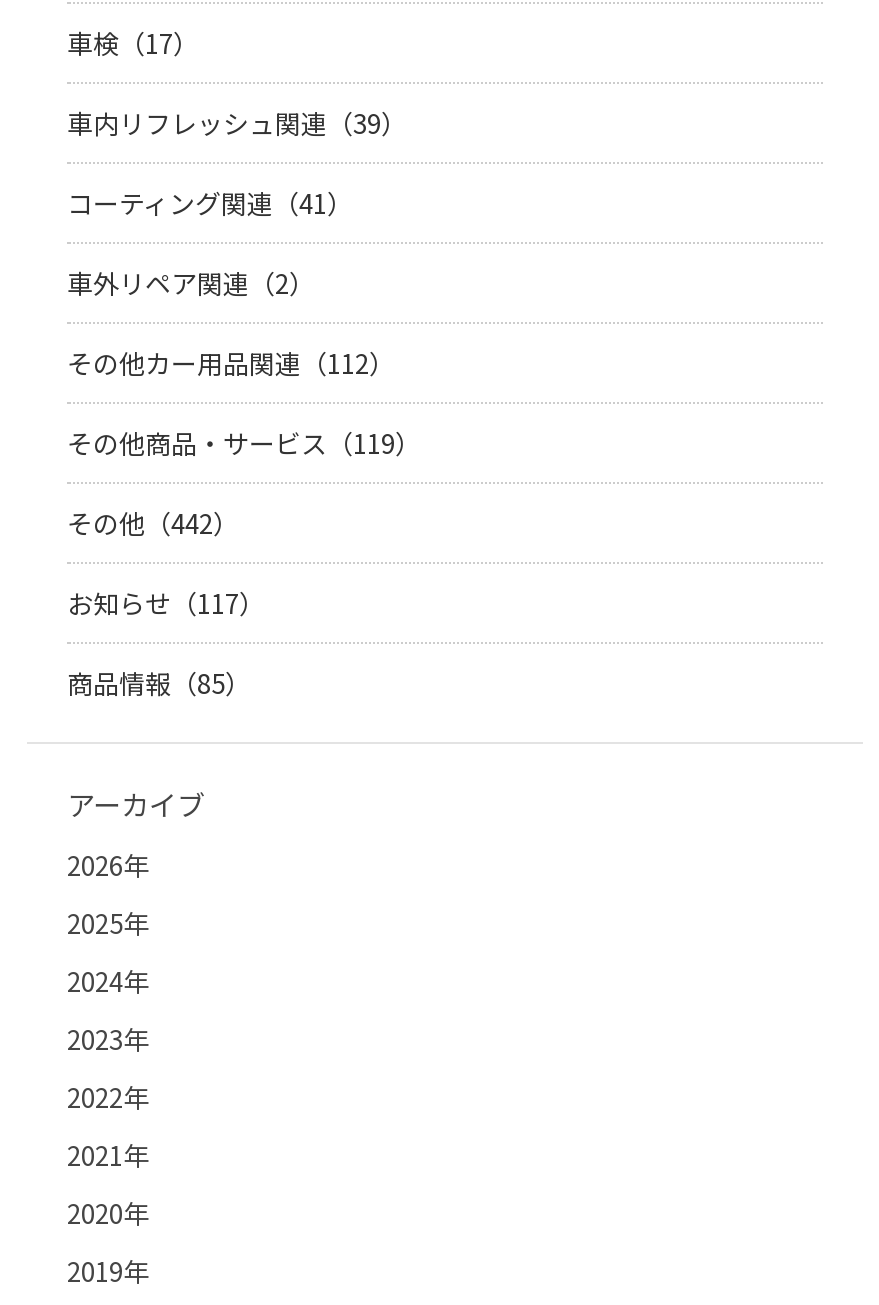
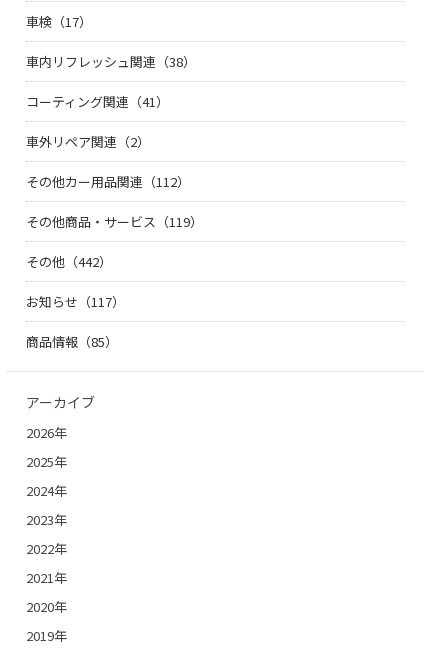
[67,104,407,142] 車内リフレッシュ関連（39） -> [26,52,196,71] 車内リフレッシュ関連（38）

